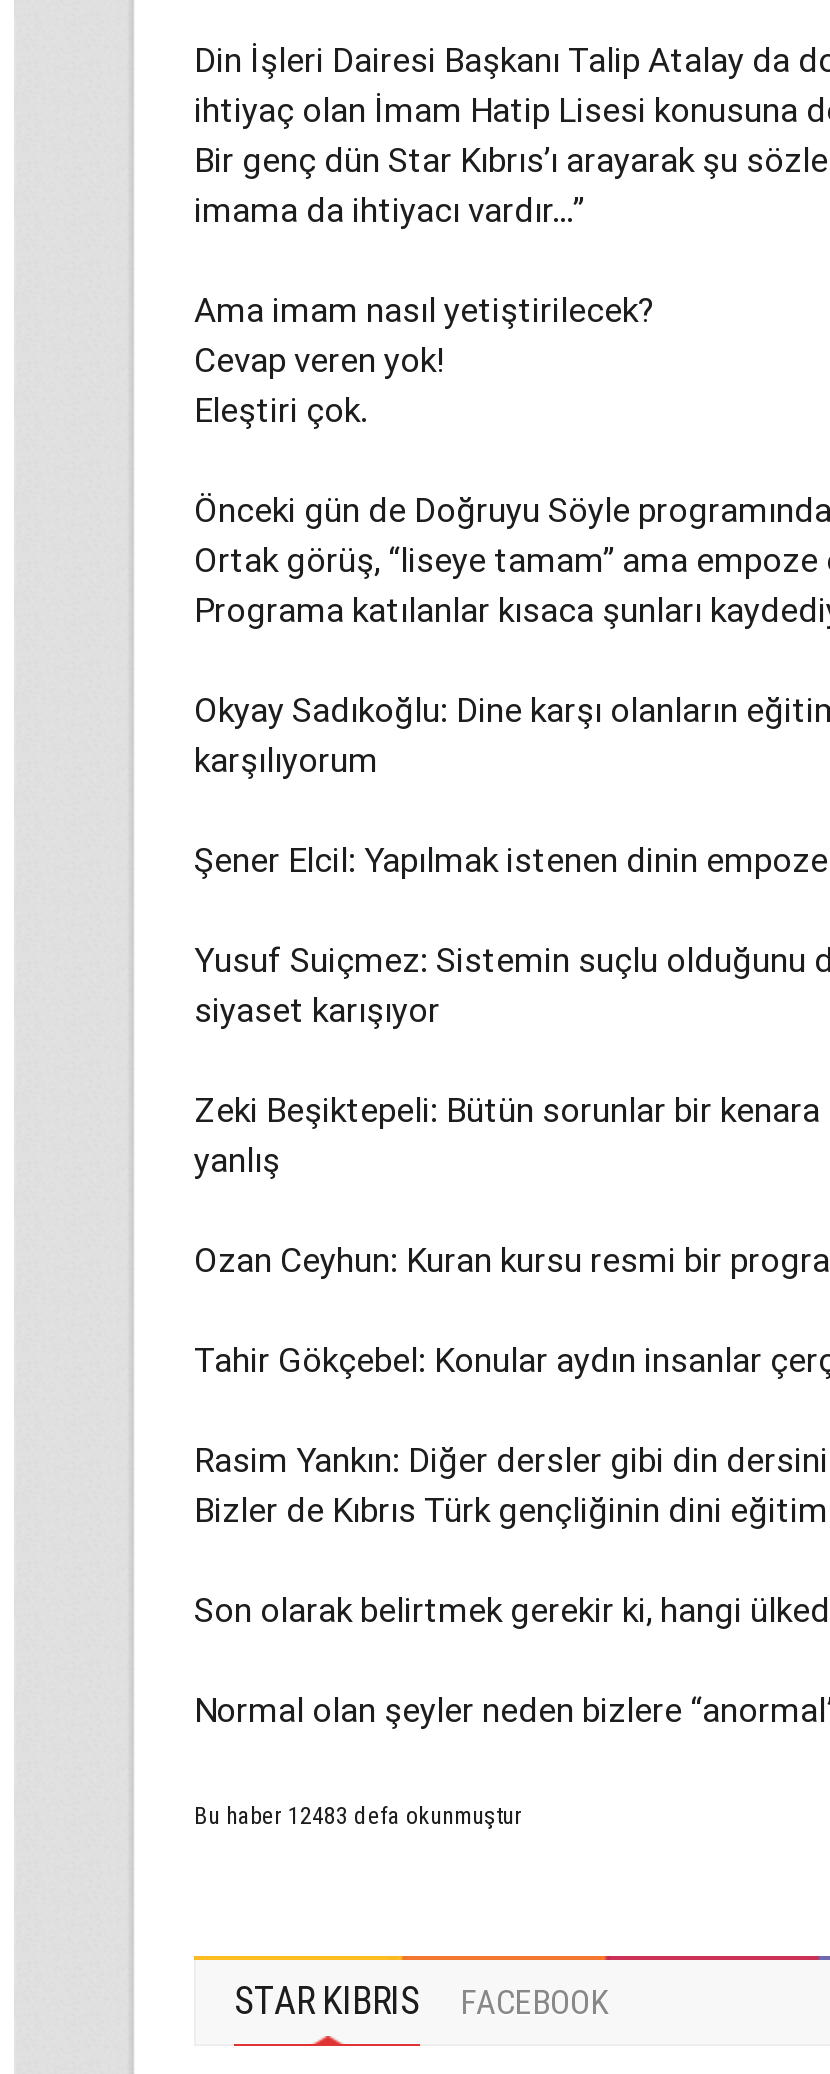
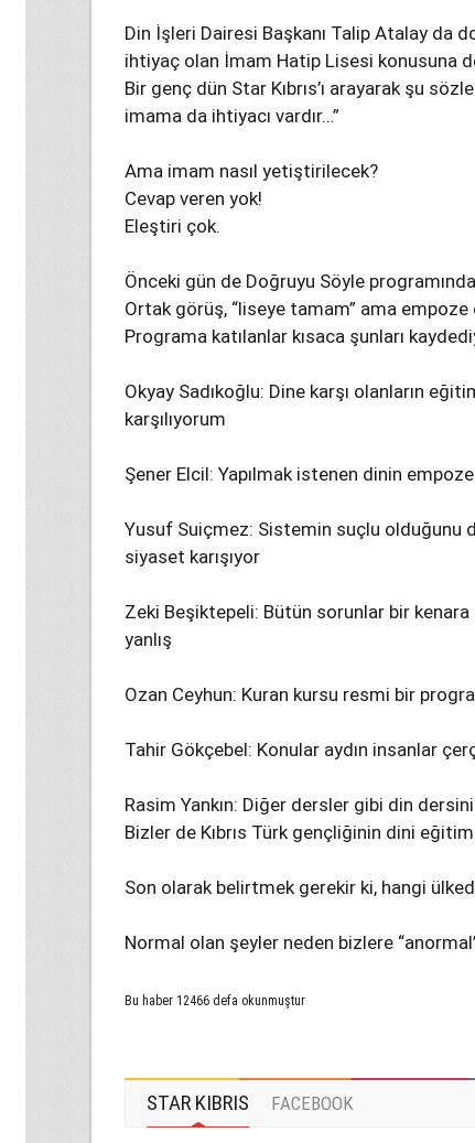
[194,1802,522,1830] Bu haber 12483 defa okunmuştur -> [125,993,305,1009] Bu haber 12466 defa okunmuştur

